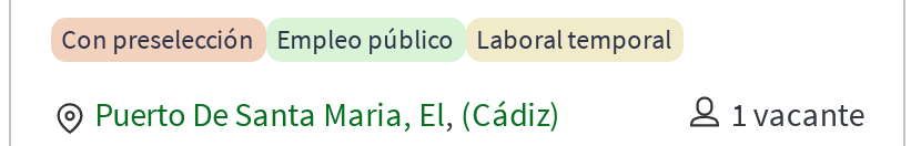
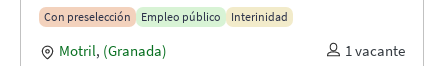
[476,23,672,56] Laboral temporal -> [231,9,288,24] Interinidad
[95,94,561,136] Puerto De Santa Maria, El, (Cádiz) -> [59,41,167,60] Motril, (Granada)

